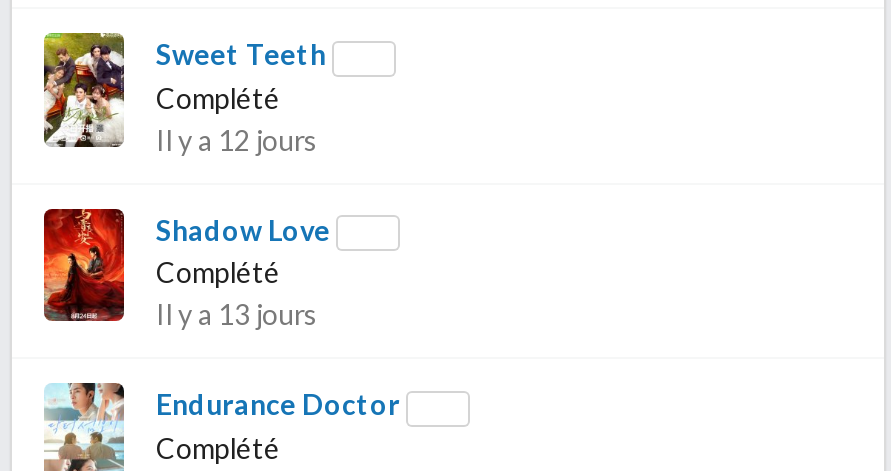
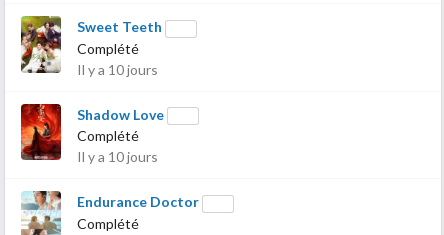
[156,123,318,157] Il y a 12 jours -> [77,61,158,78] Il y a 10 jours
[156,298,318,332] Il y a 13 jours -> [77,148,158,165] Il y a 10 jours

